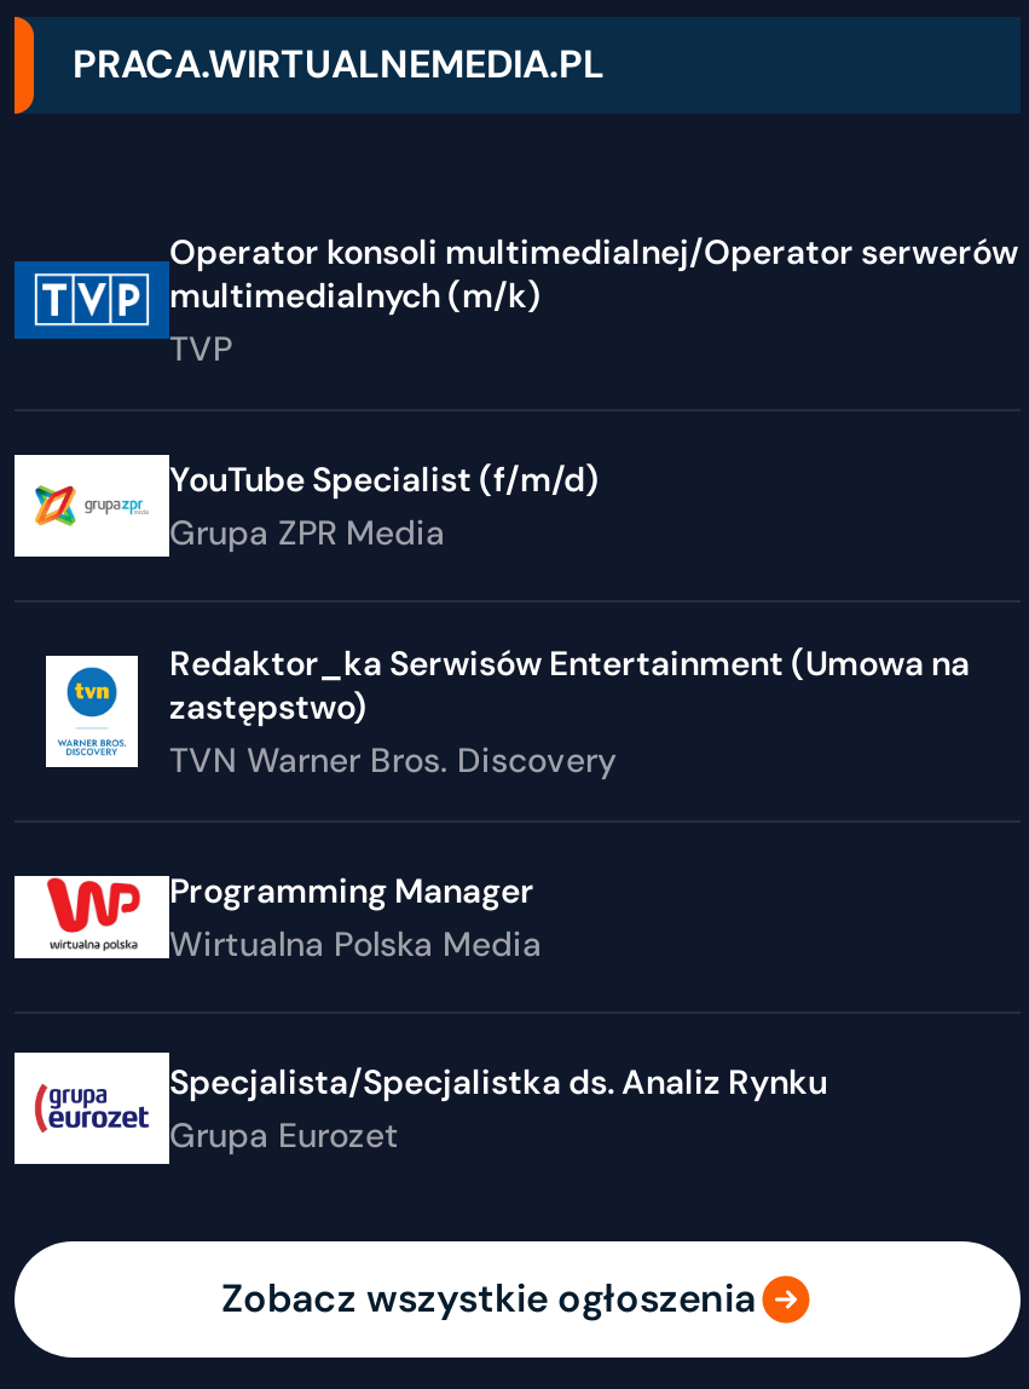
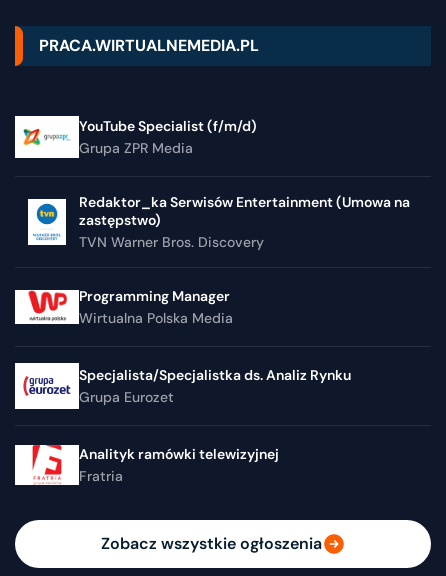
[15,230,1018,370] [image] | Operator konsoli multimedialnej/Operator serwerów | multimedialnych (m/k) | TVP -> none
moved [169,457,970,1157] -> [79,117,410,406]: YouTube Specialist (f/m/d) | Grupa ZPR Media | Redaktor_ka Serwisów Entertainment (Umowa na | ... | Specjalista/Specjalistka ds. Analiz Rynku | Grupa Eurozet
none -> [15,442,282,488] [image] | Analityk ramówki telewizyjnej | Fratria

